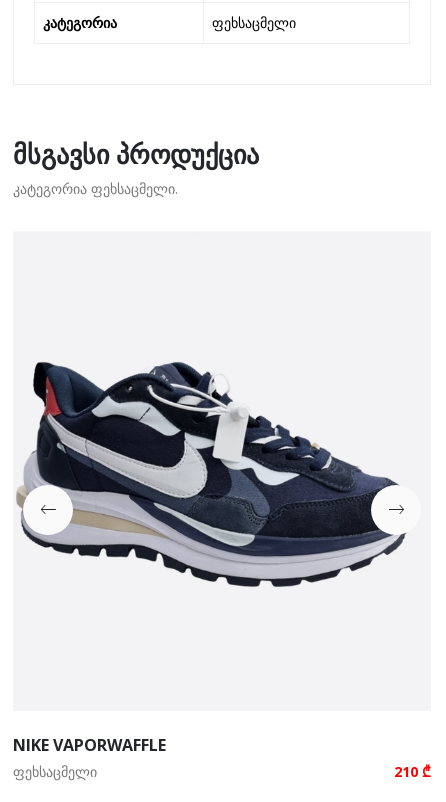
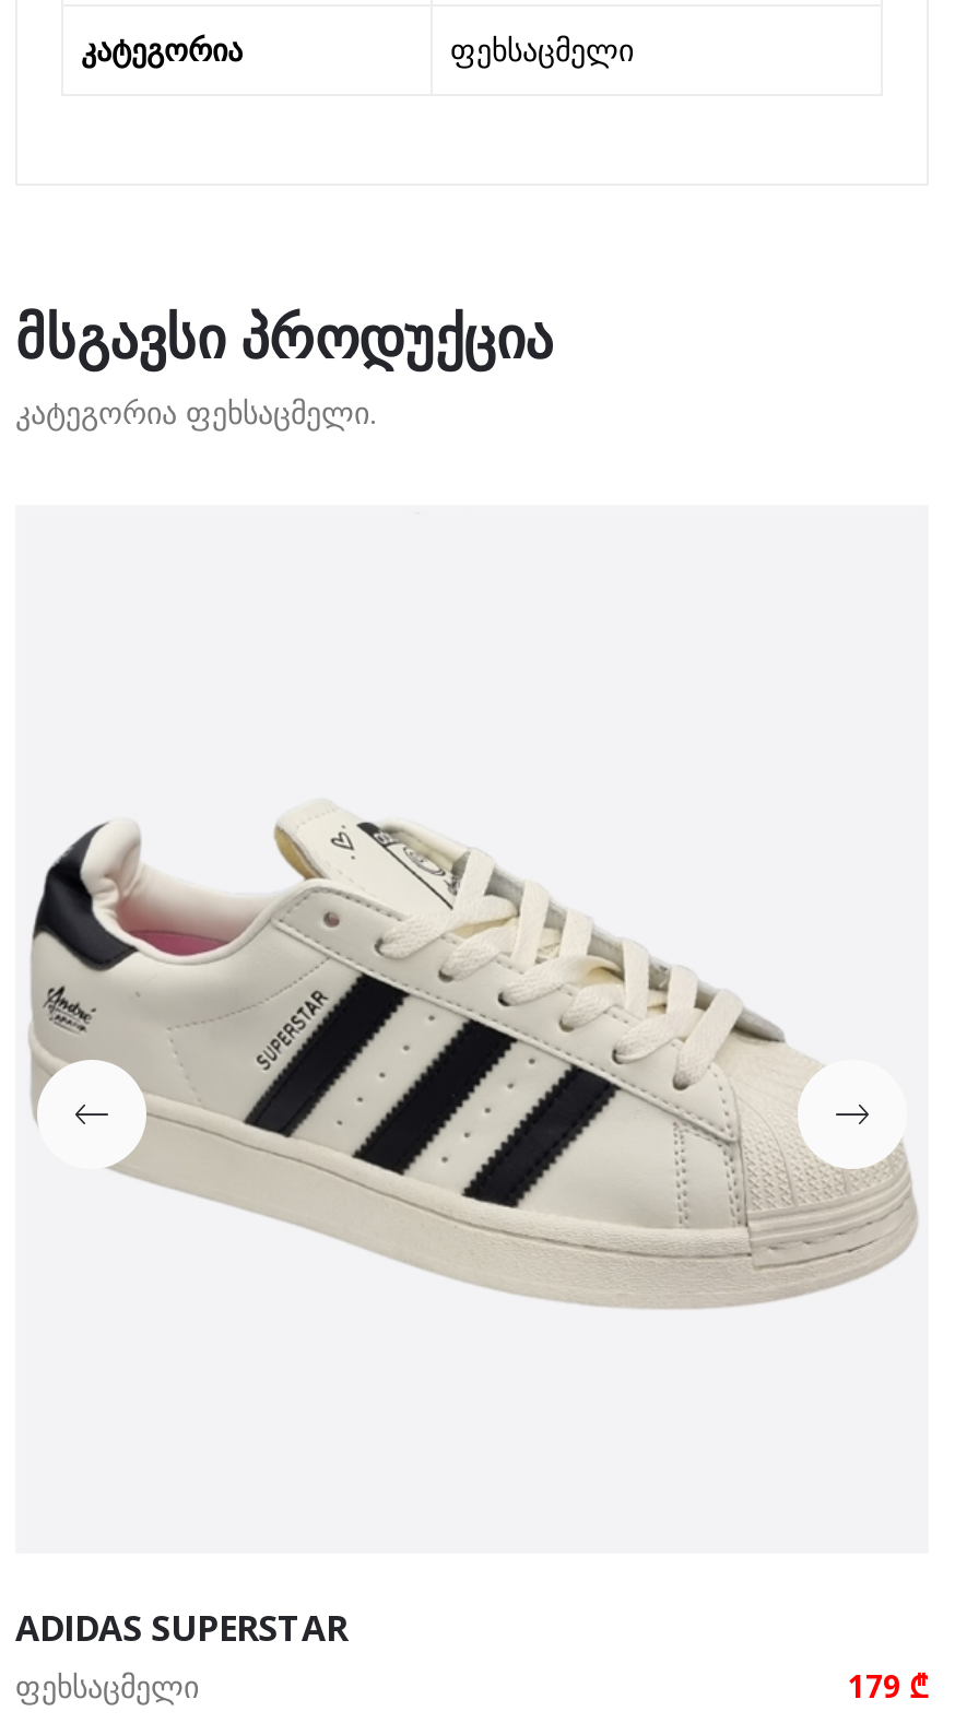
[16,361,425,598] [image] -> [24,791,918,1309] [image]
[13,734,166,756] NIKE VAPORWAFFLE -> [15,1605,347,1653] ADIDAS SUPERSTAR
[394,762,431,781] 210 ₾ -> [848,1666,929,1707] 179 ₾

